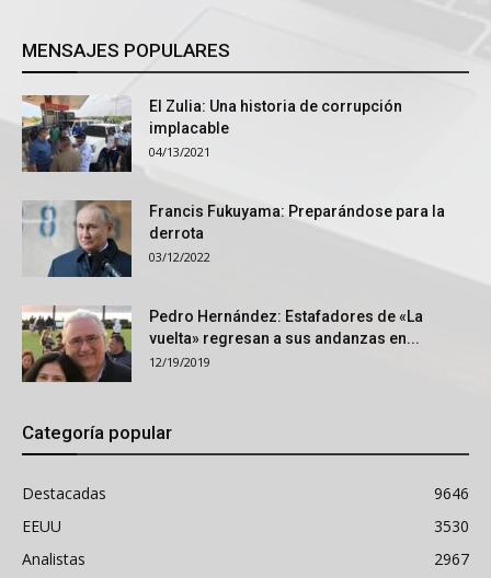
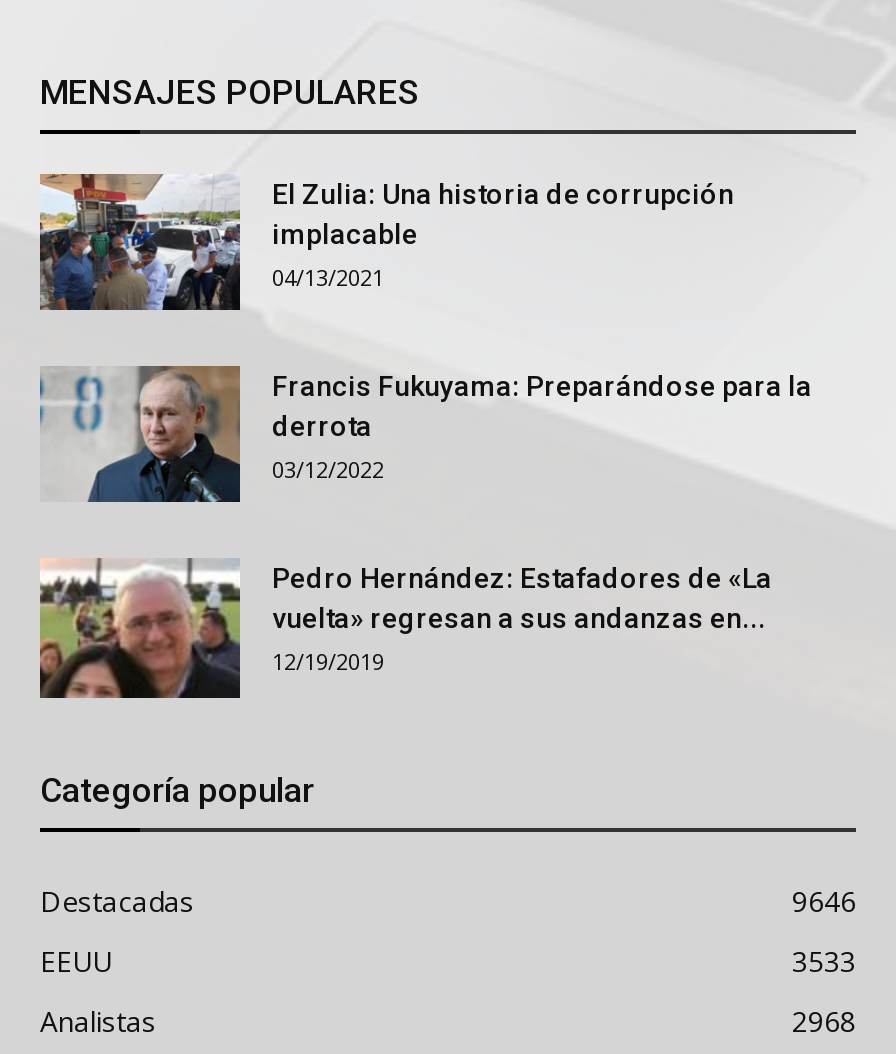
[434,515,469,536] 3530 -> [792,941,856,979] 3533
[434,548,469,569] 2967 -> [792,1001,856,1039] 2968

